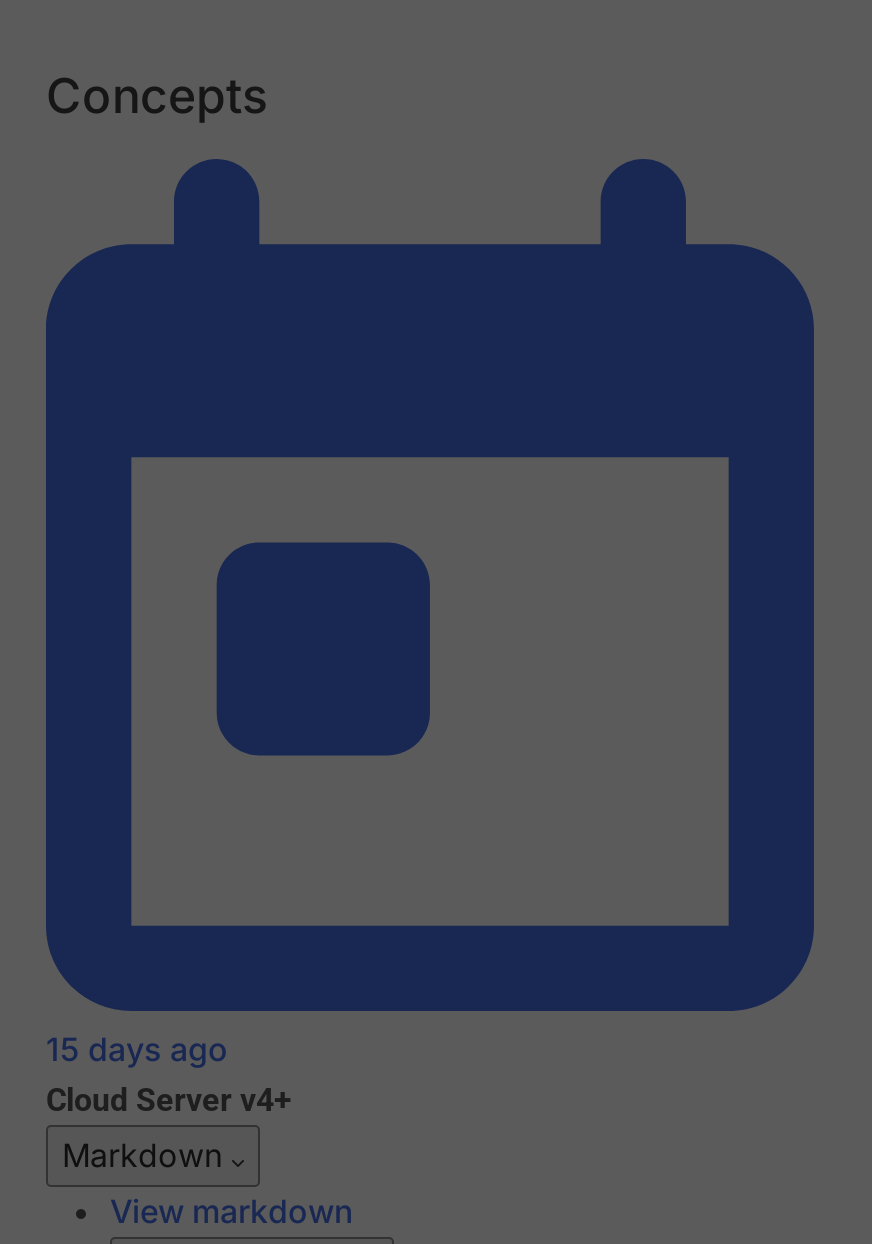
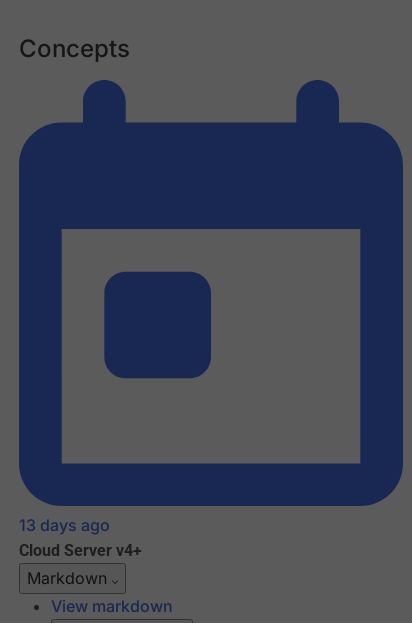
[46,1030,228,1070] 15 days ago -> [19,515,110,535] 13 days ago

